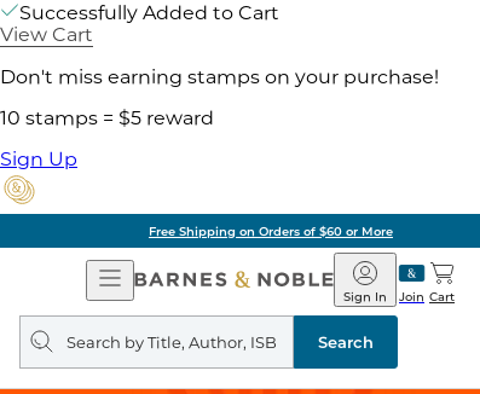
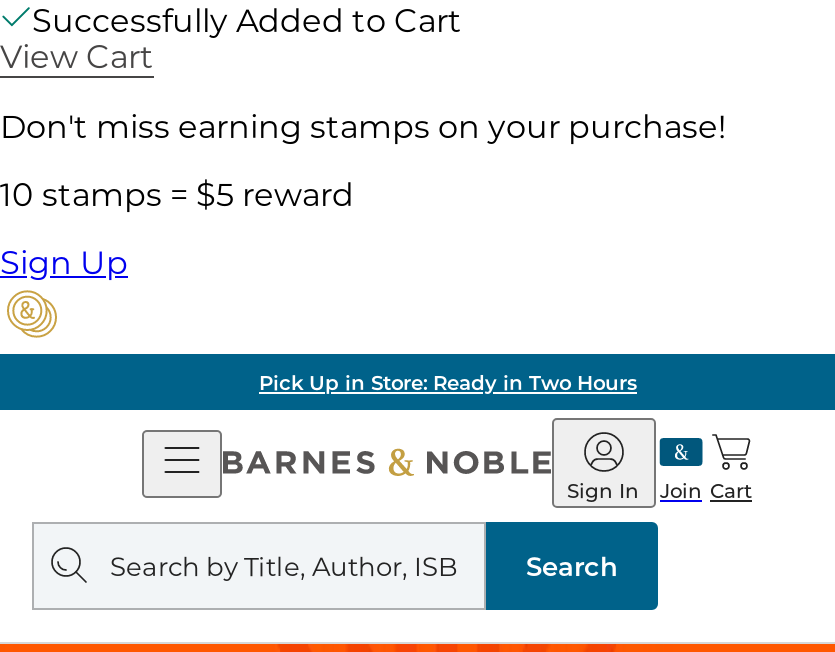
[149,223,393,239] Free Shipping on Orders of $60 or More -> [259,369,637,395] Pick Up in Store: Ready in Two Hours

